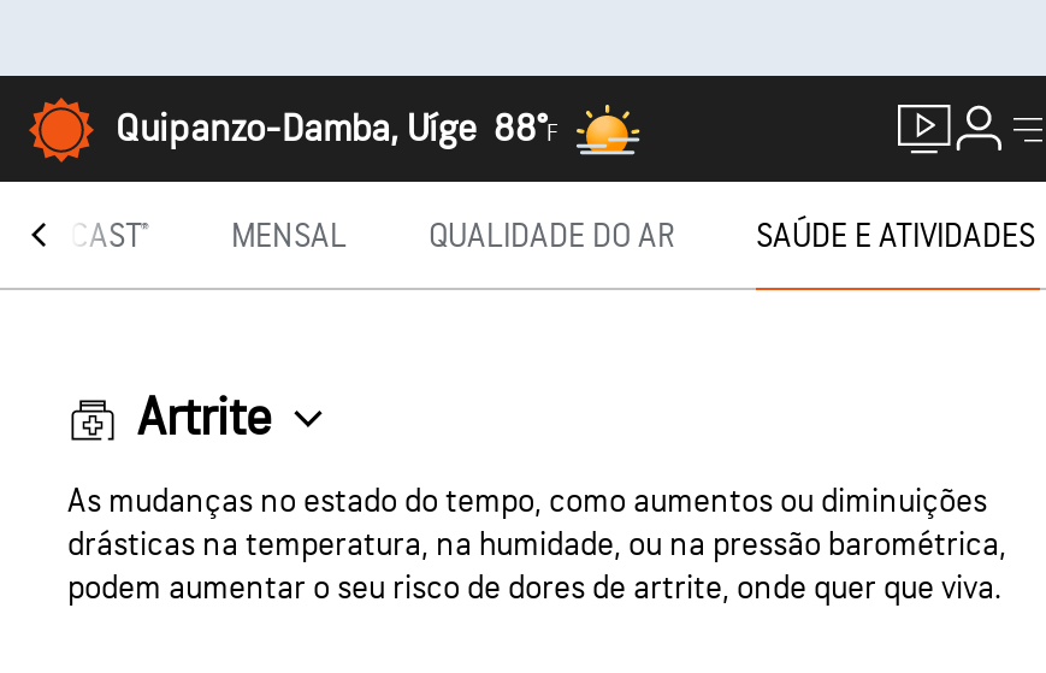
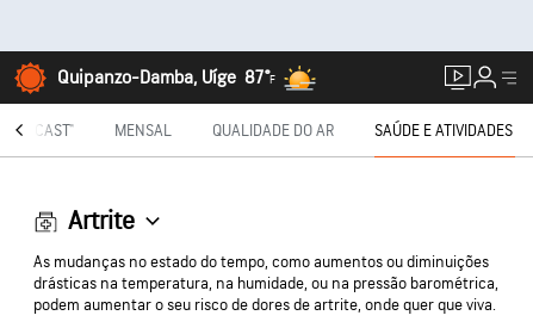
[116,106,559,152] Quipanzo-Damba, Uíge 88°F -> [57,66,275,89] Quipanzo-Damba, Uíge 87°F

